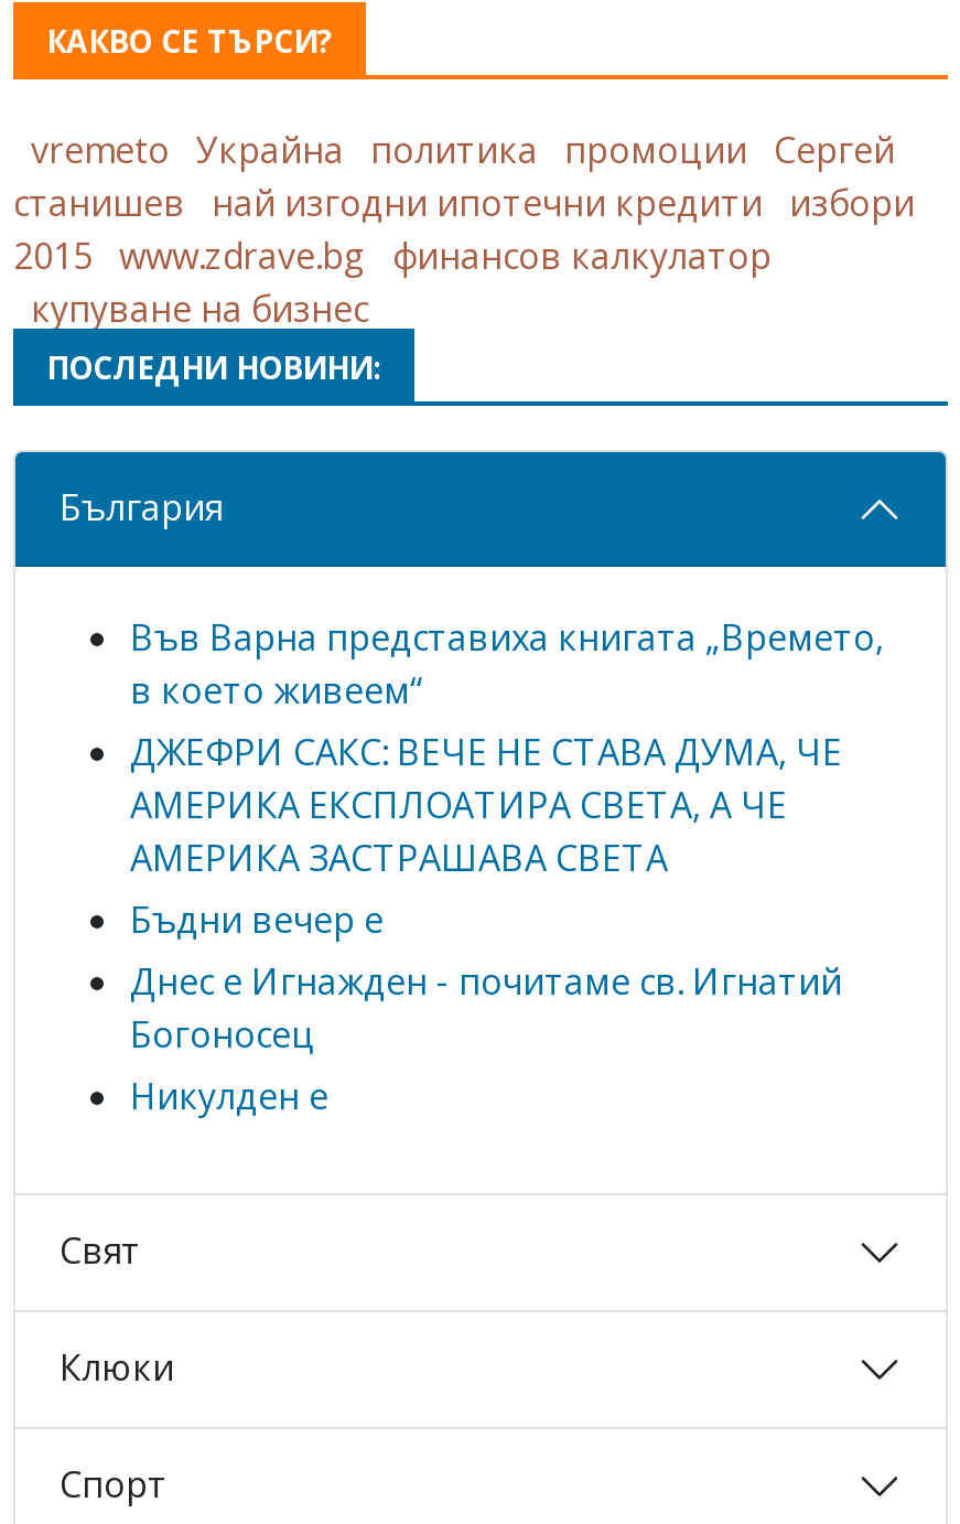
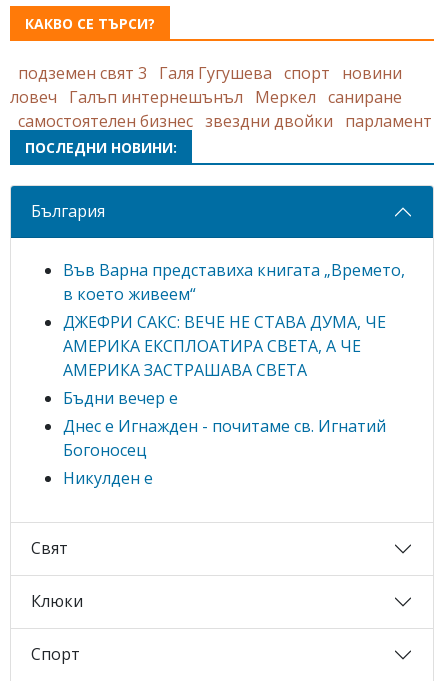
[13,125,915,332] vremeto Украйна политика промоции Сергей | станишев най изгодни ипотечни кредити избори | 2015 www.zdrave.bg финансов калкулатор | купуване на бизнес -> [10,62,432,132] подземен свят 3 Галя Гугушева спорт новини | ловеч Галъп интернешънъл Меркел саниране | самостоятелен бизнес звездни двойки парламент

